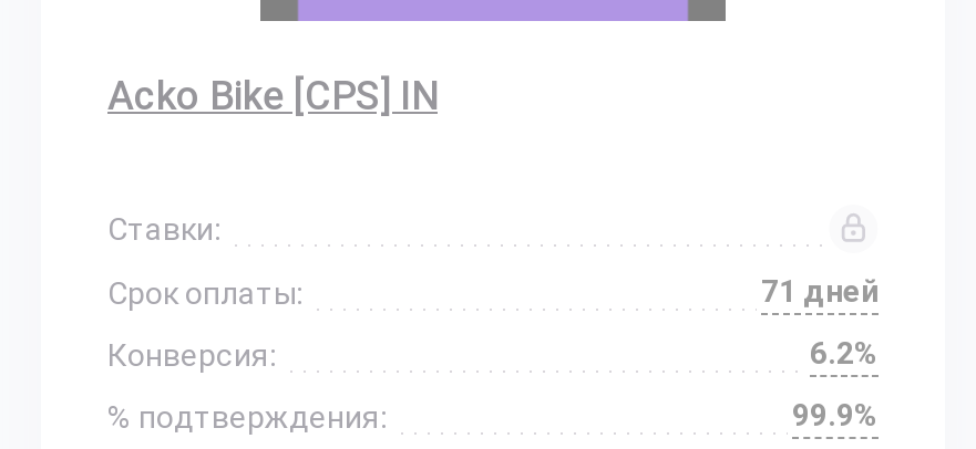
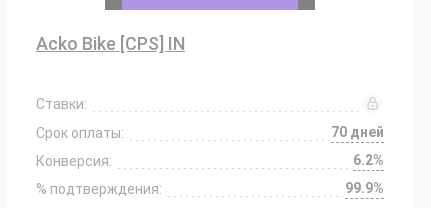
[761,273,879,309] 71 дней -> [331,124,384,140] 70 дней

